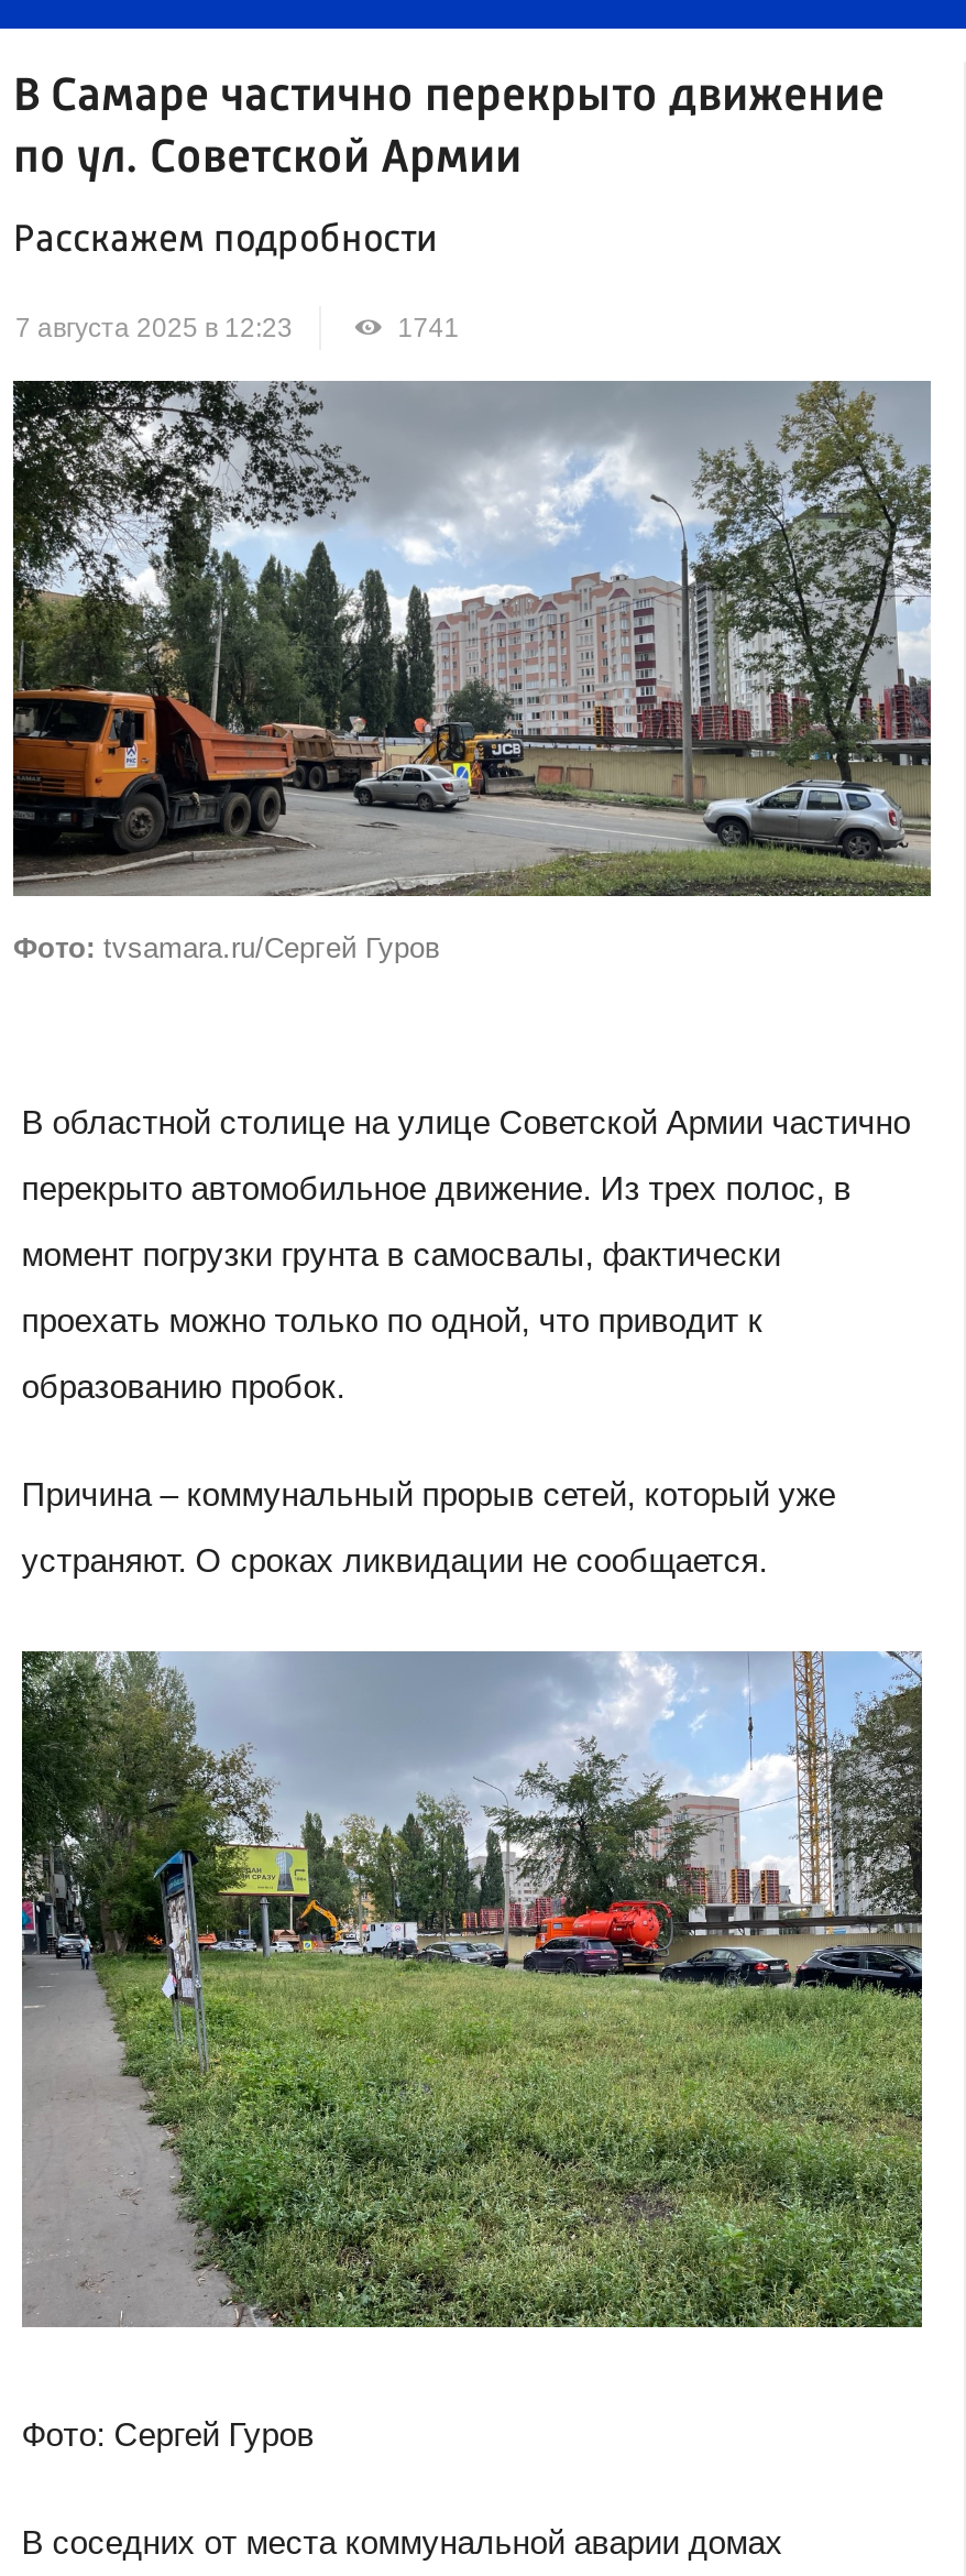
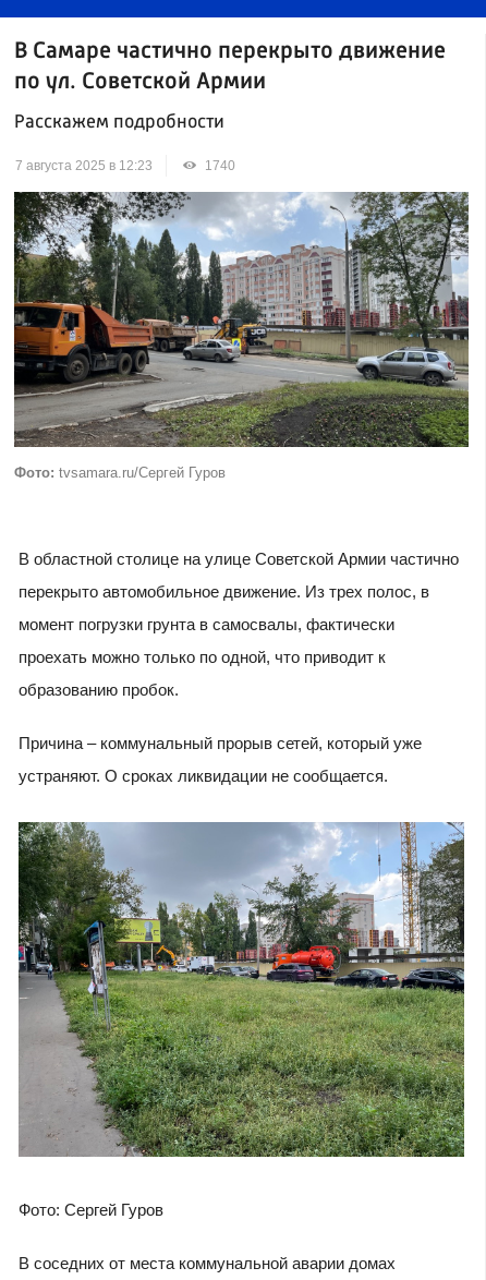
[391,313,459,344] 1741 -> [201,158,235,174] 1740
[13,381,933,896] [image] -> [14,192,470,447] [image]

